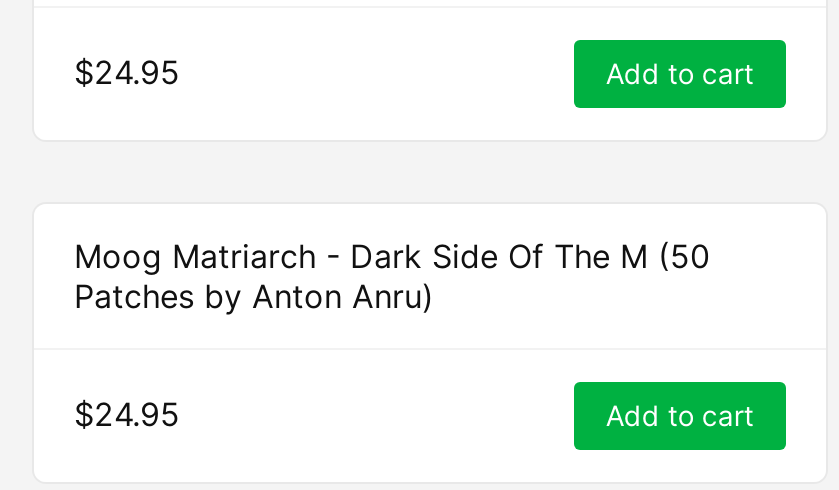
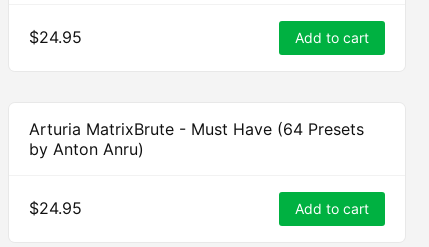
[74,235,710,315] Moog Matriarch - Dark Side Of The M (50 | Patches by Anton Anru) -> [29,119,364,159] Arturia MatrixBrute - Must Have (64 Presets | by Anton Anru)

